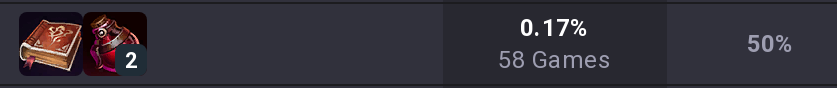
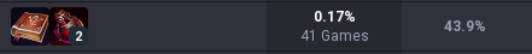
[747,30,795,58] 50% -> [443,18,486,35] 43.9%
[498,46,612,74] 58 Games -> [300,28,369,44] 41 Games

